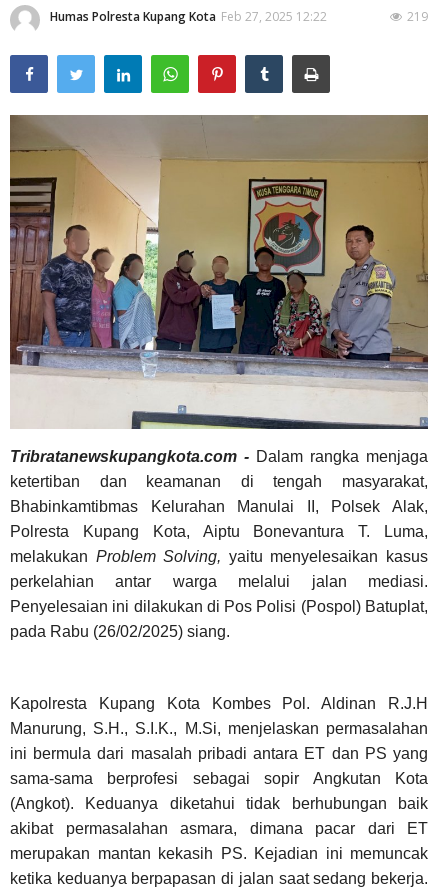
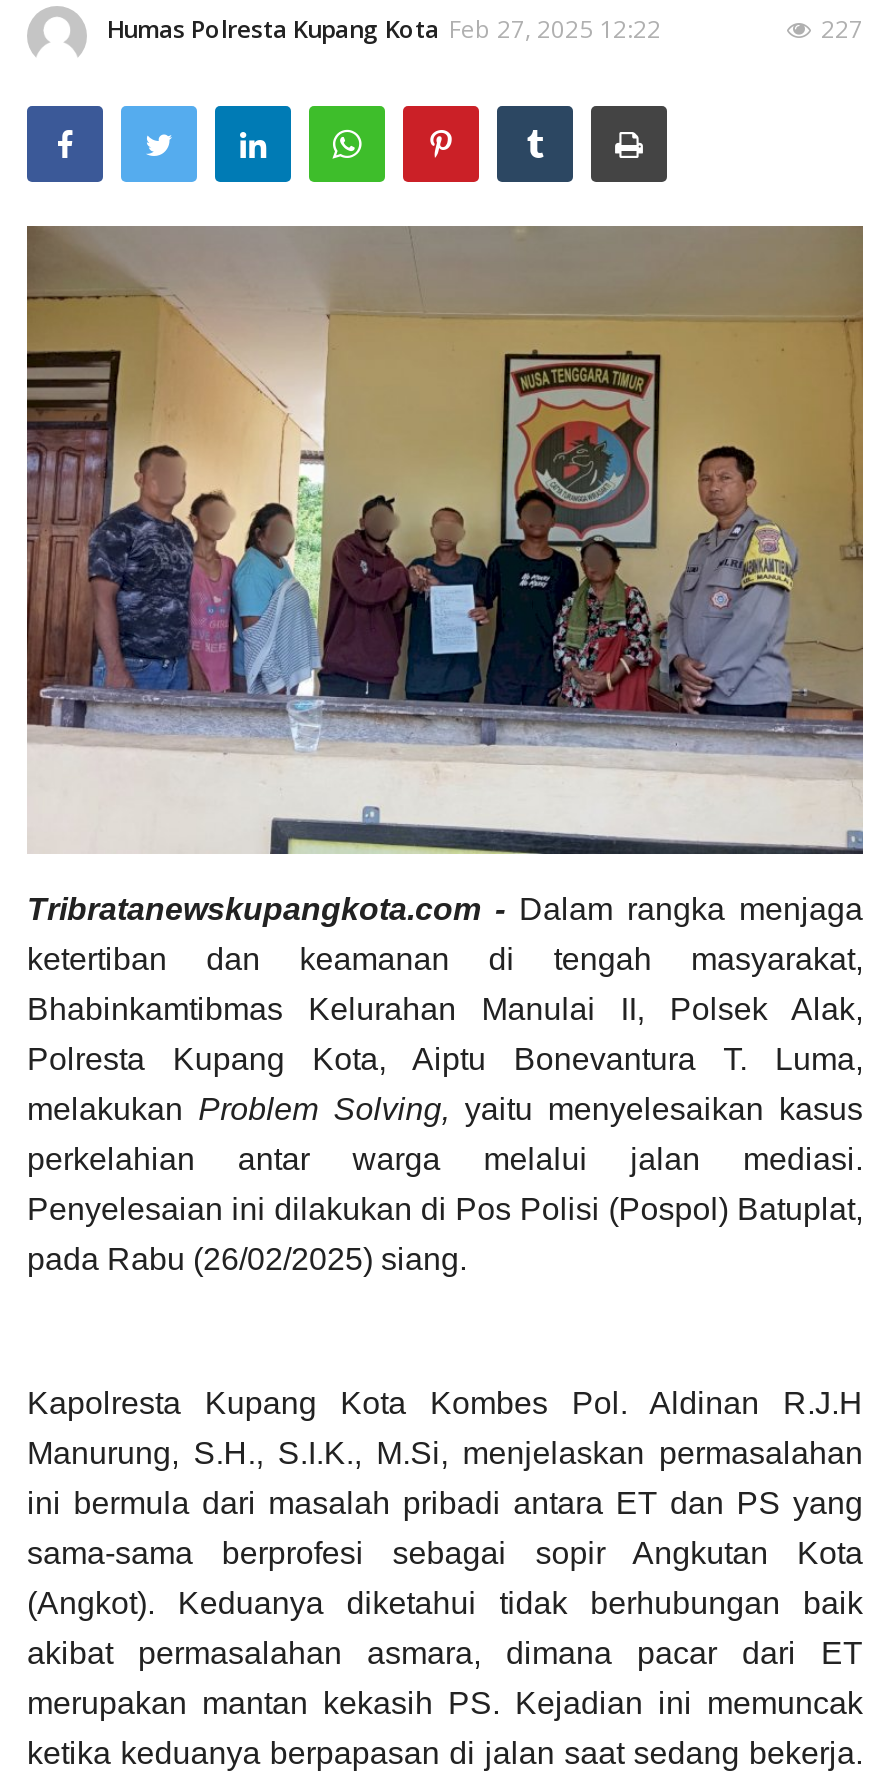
[407,8,428,25] 219 -> [821,12,863,46] 227

